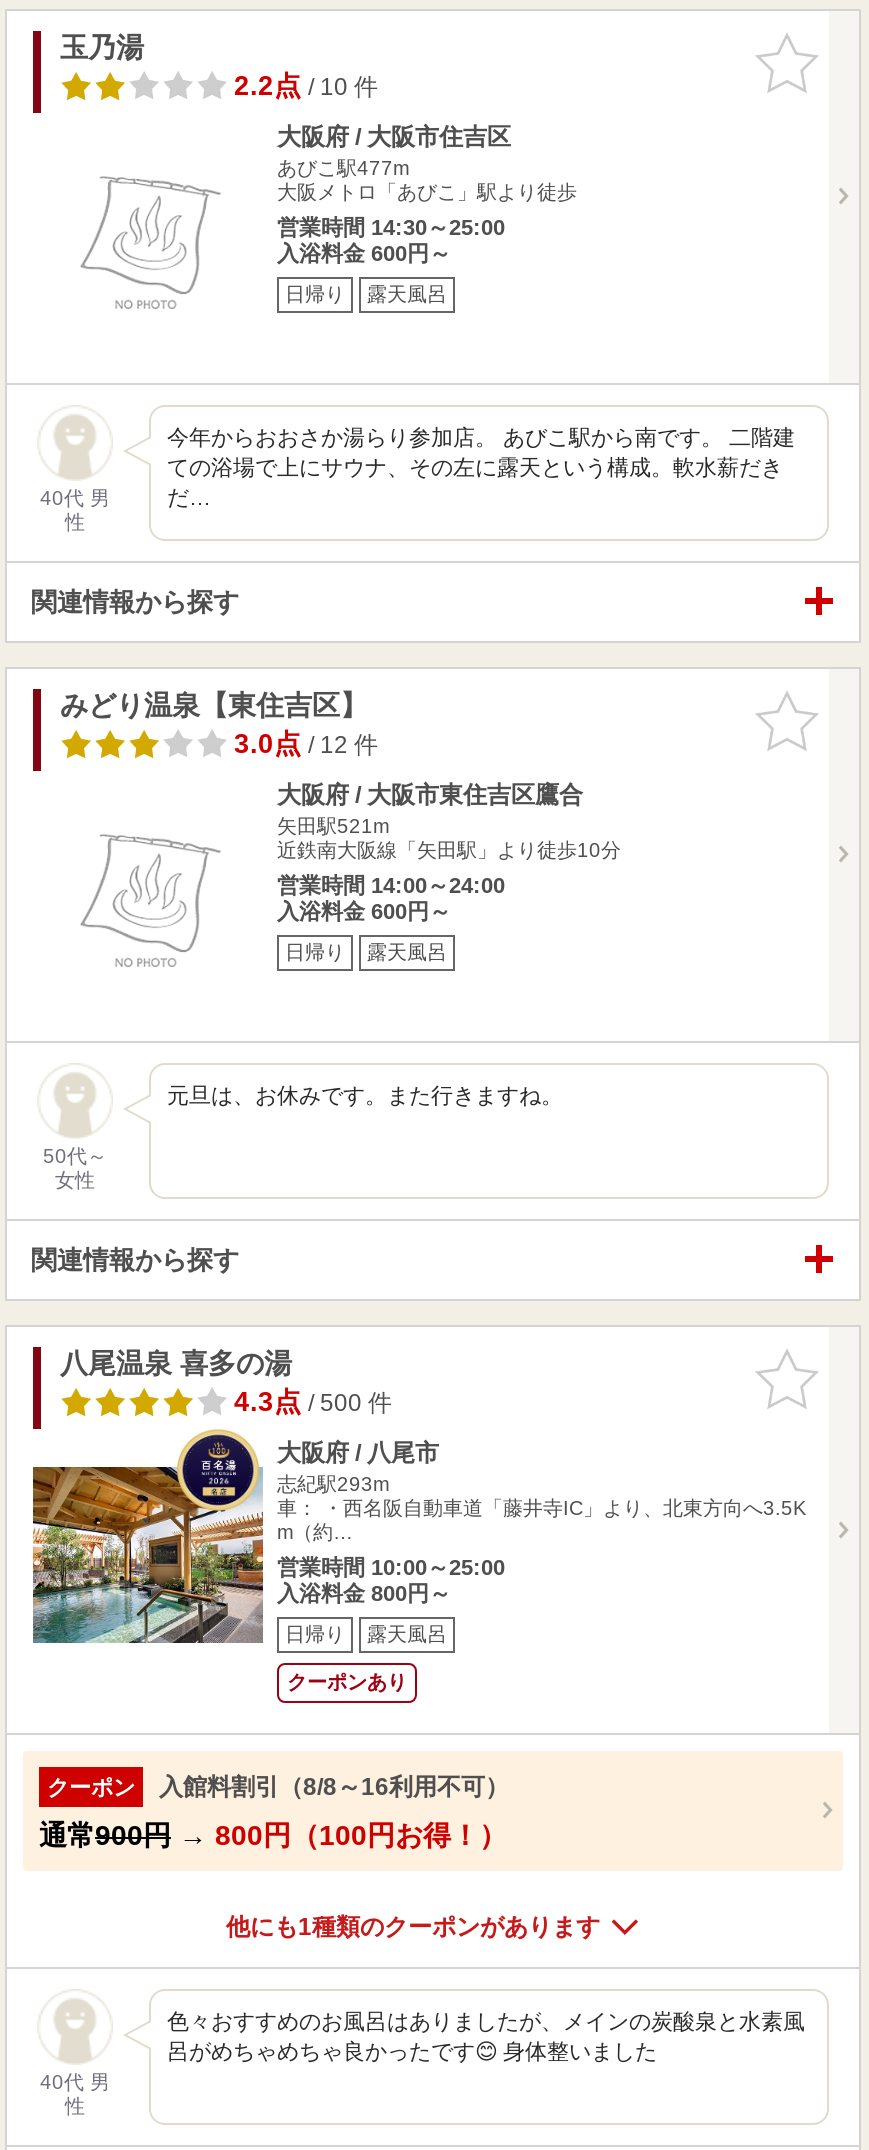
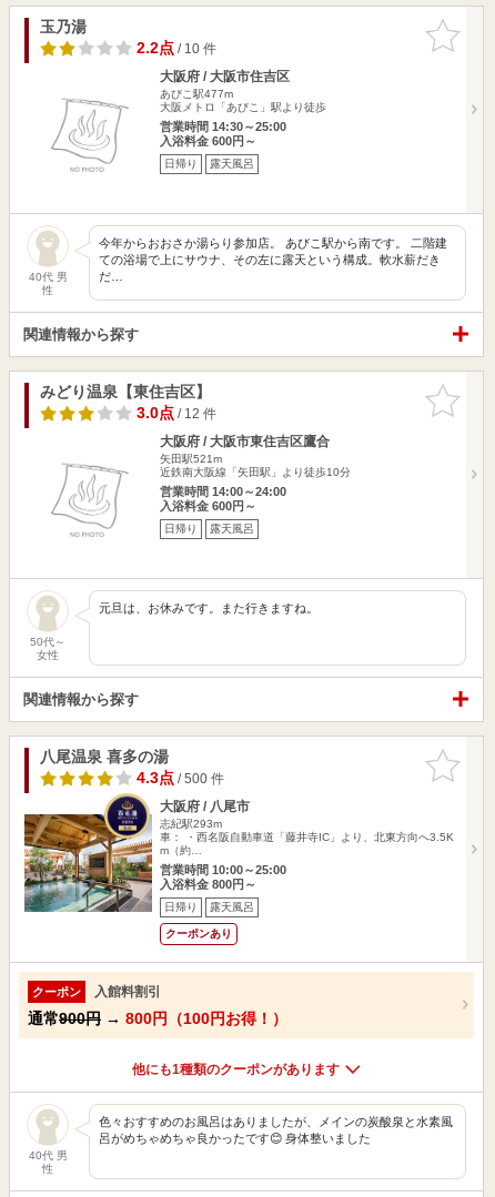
[159,1772,509,1800] 入館料割引（8/8～16利用不可） -> [94,984,161,999] 入館料割引

